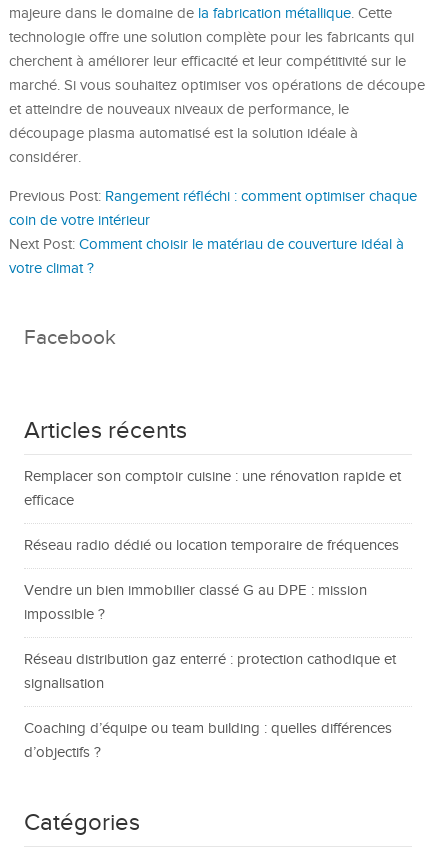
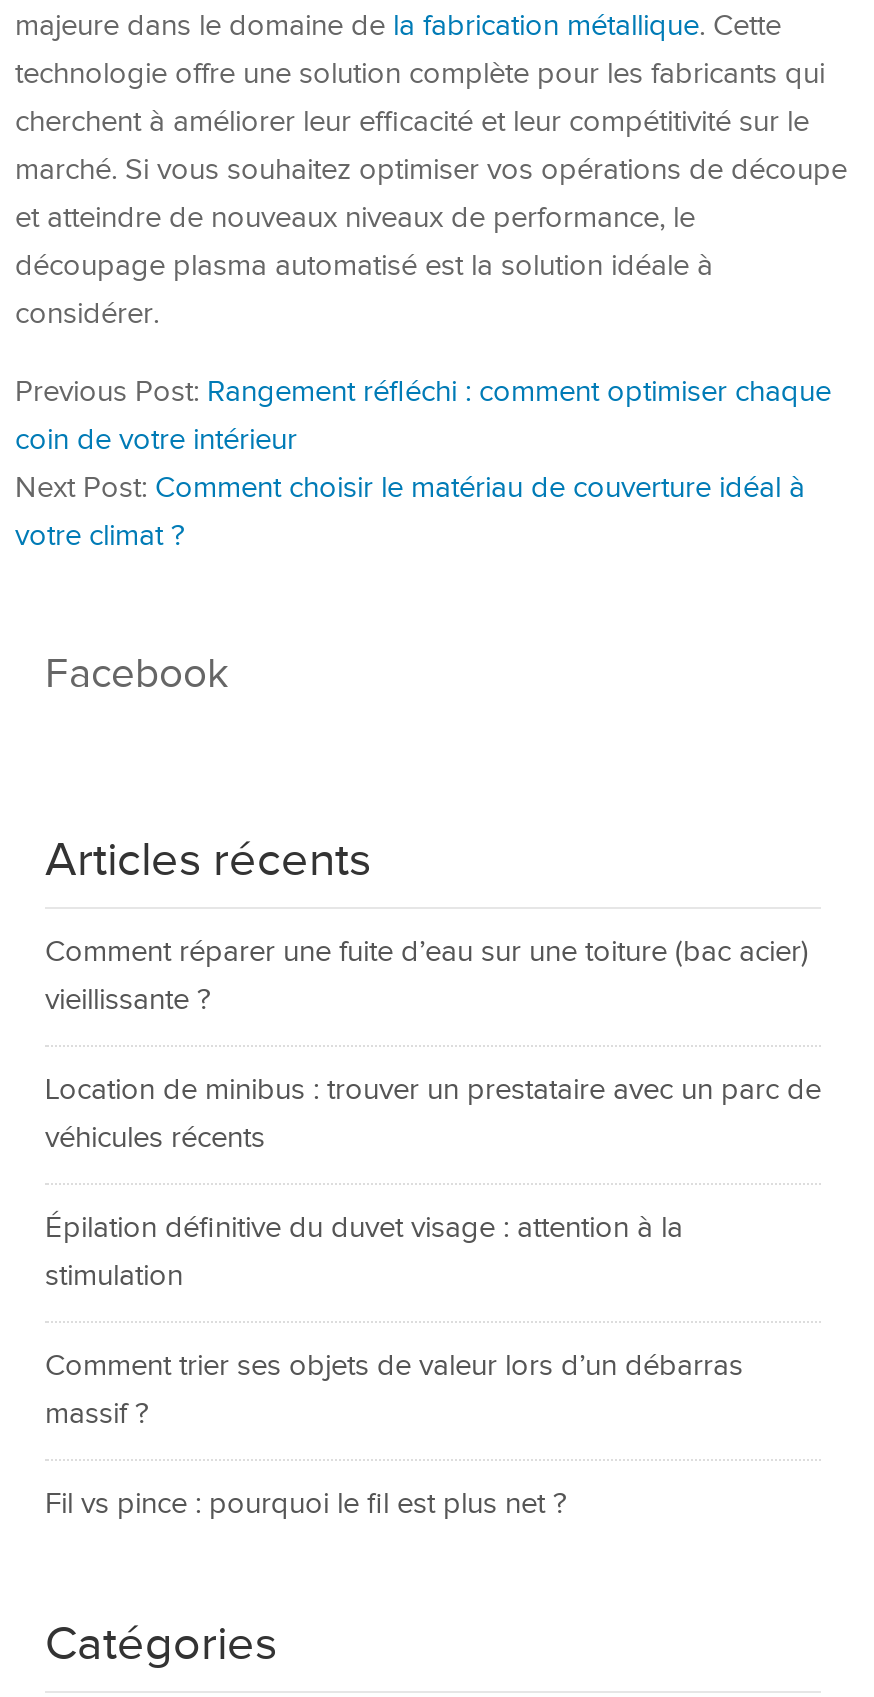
[24,468,401,509] Remplacer son comptoir cuisine : une rénovation rapide et | efficace -> [45,935,809,1017] Comment réparer une fuite d’eau sur une toiture (bac acier) | vieillissante ?
[24,537,399,554] Réseau radio dédié ou location temporaire de fréquences -> [45,1073,821,1155] Location de minibus : trouver un prestataire avec un parc de | véhicules récents
[24,582,367,623] Vendre un bien immobilier classé G au DPE : mission | impossible ? -> [45,1211,683,1293] Épilation définitive du duvet visage : attention à la | stimulation
[24,651,396,692] Réseau distribution gaz enterré : protection cathodique et | signalisation -> [45,1349,743,1431] Comment trier ses objets de valeur lors d’un débarras | massif ?
[24,720,392,761] Coaching d’équipe ou team building : quelles différences | d’objectifs ? -> [45,1487,567,1521] Fil vs pince : pourquoi le fil est plus net ?

